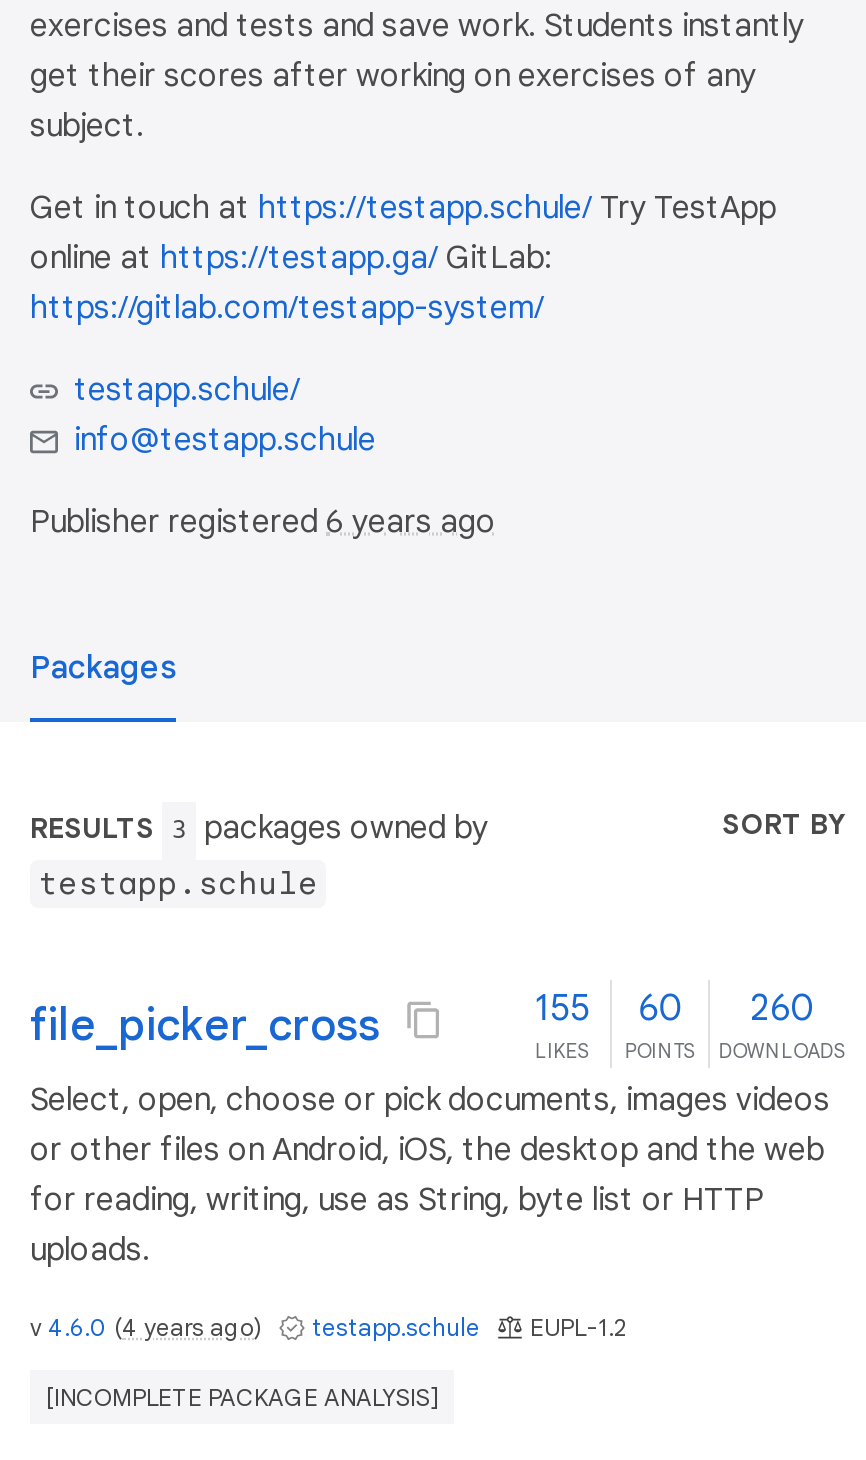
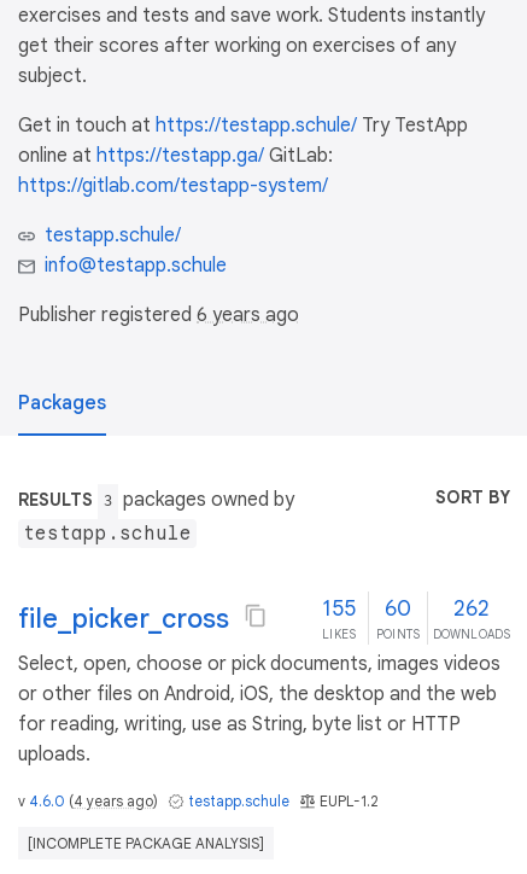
[534,986,814,1030] 155 60 260 -> [322,595,490,622] 155 60 262

